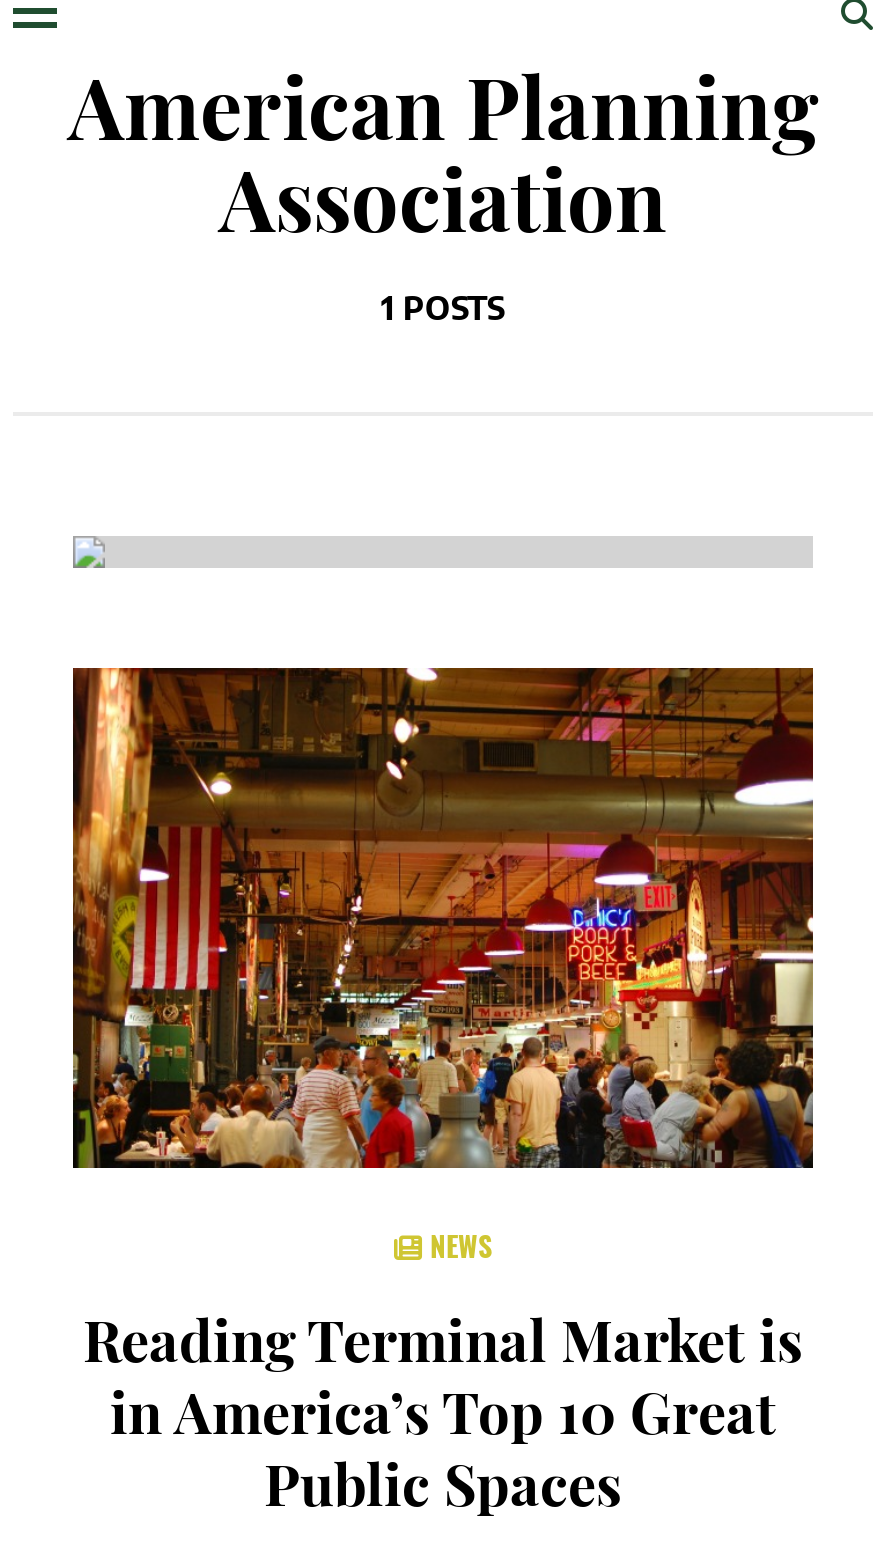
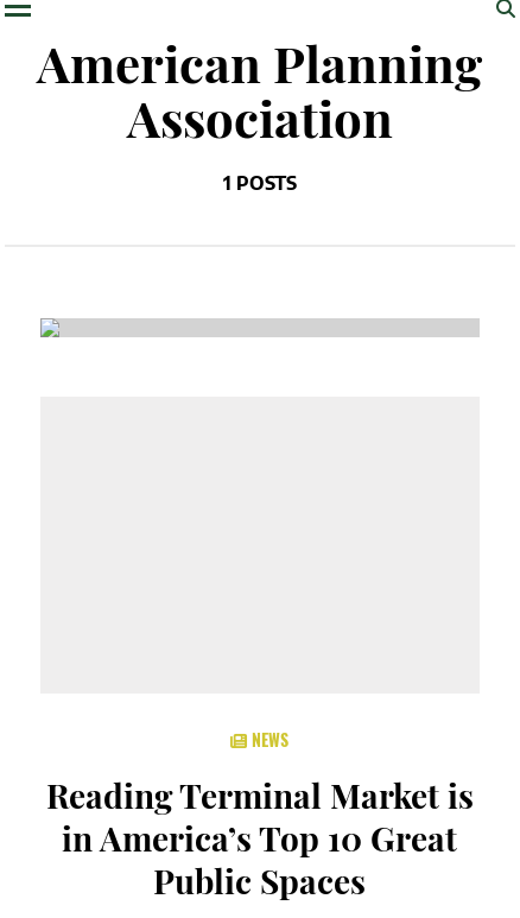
[71,666,815,1170] [image] -> none

